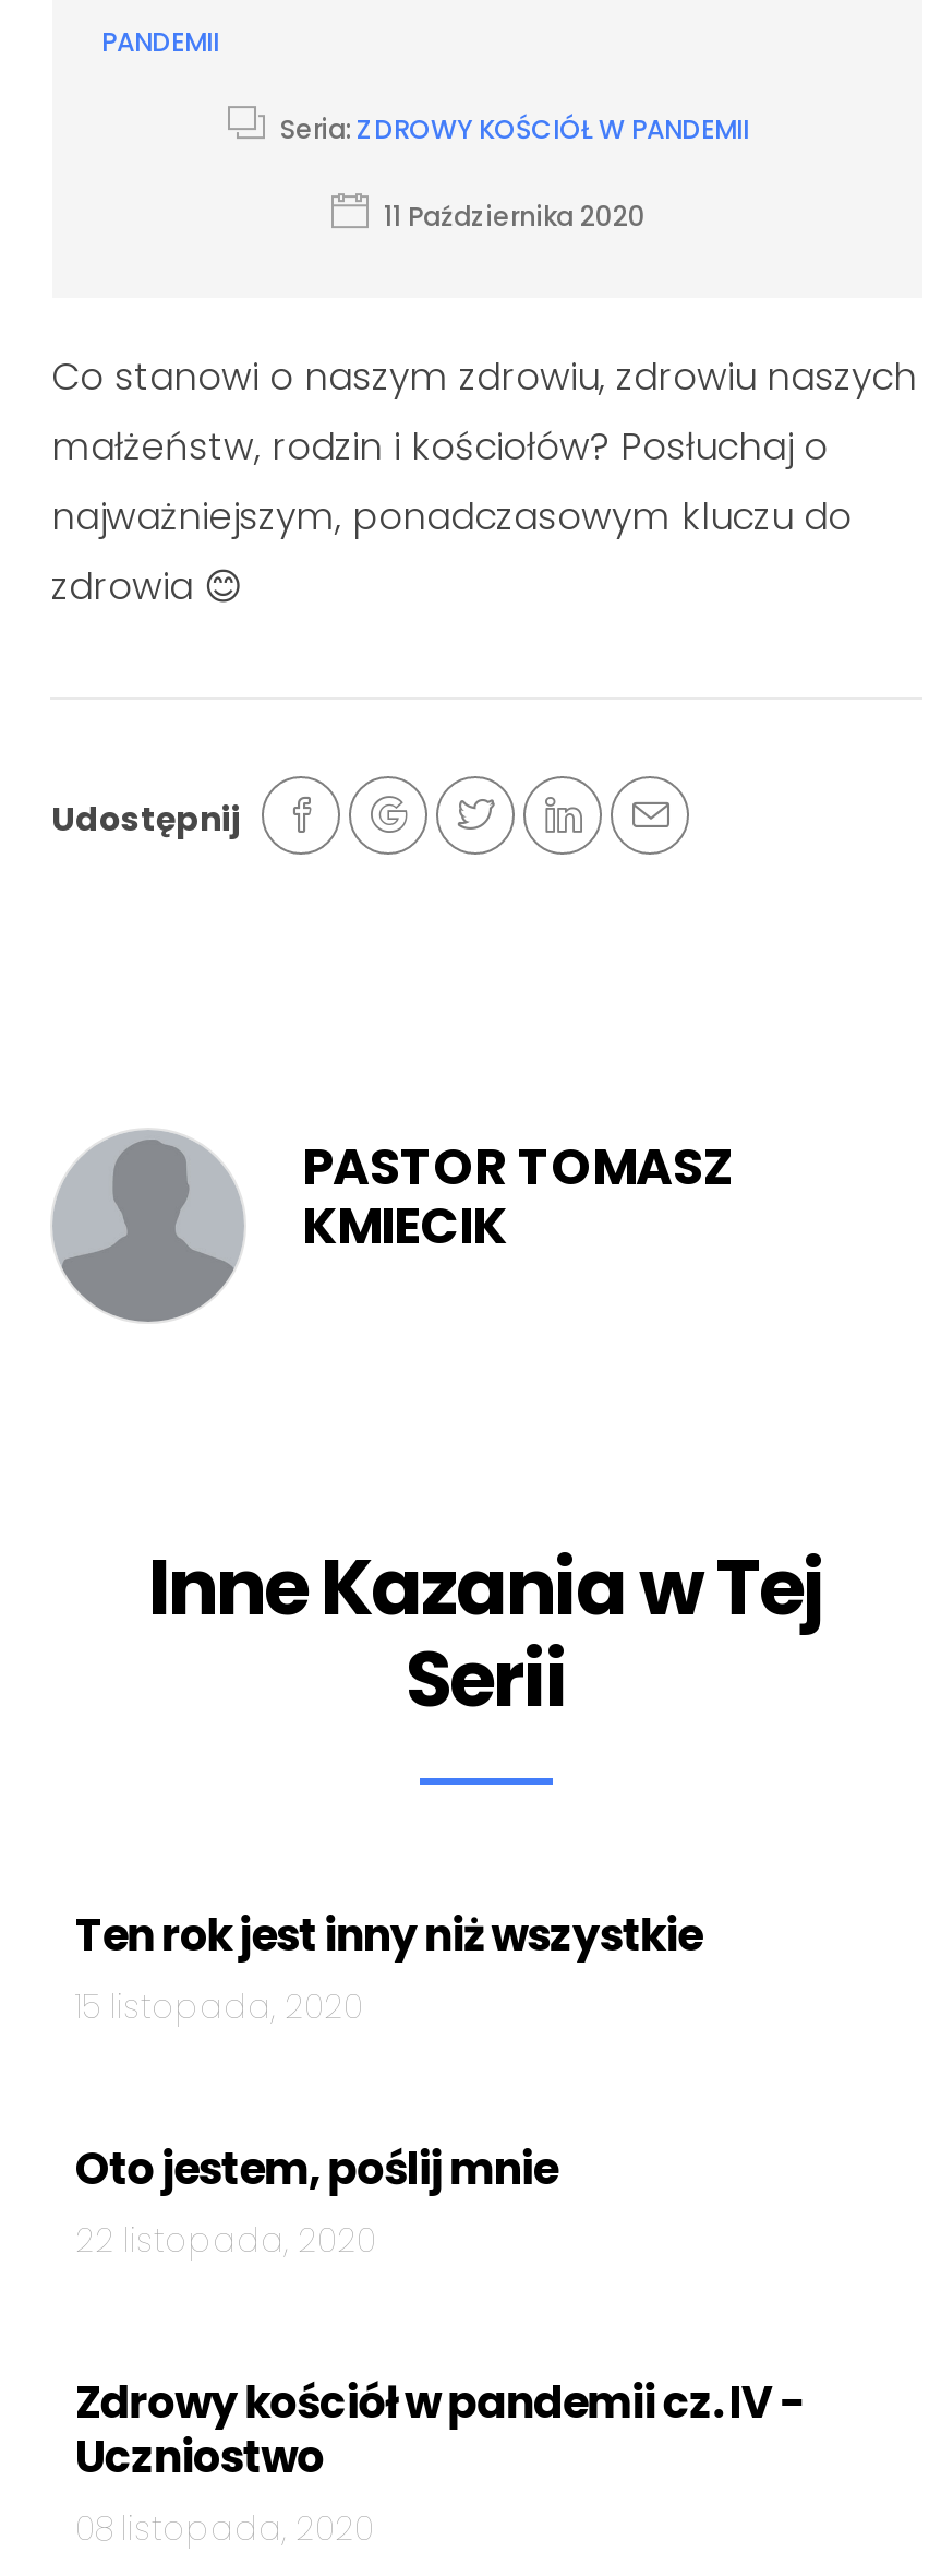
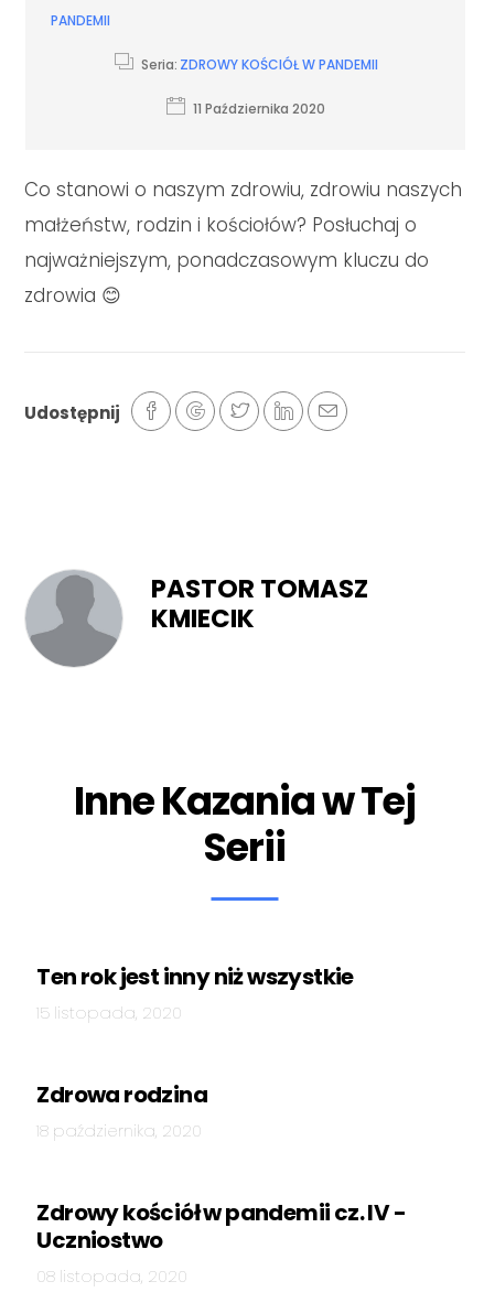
[75,2139,558,2264] Oto jestem, poślij mnie | 22 listopada, 2020 -> [37,1080,207,1143] Zdrowa rodzina | 18 października, 2020

